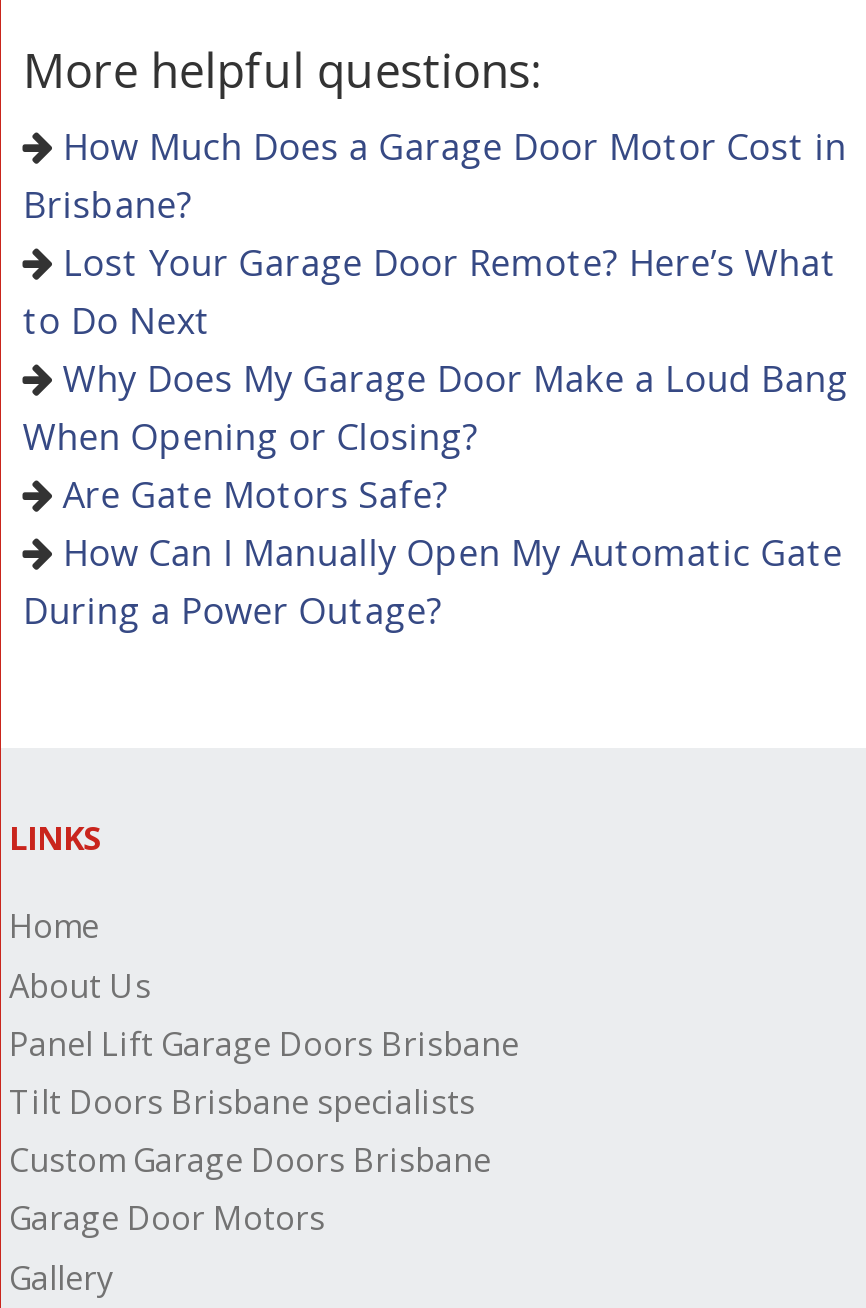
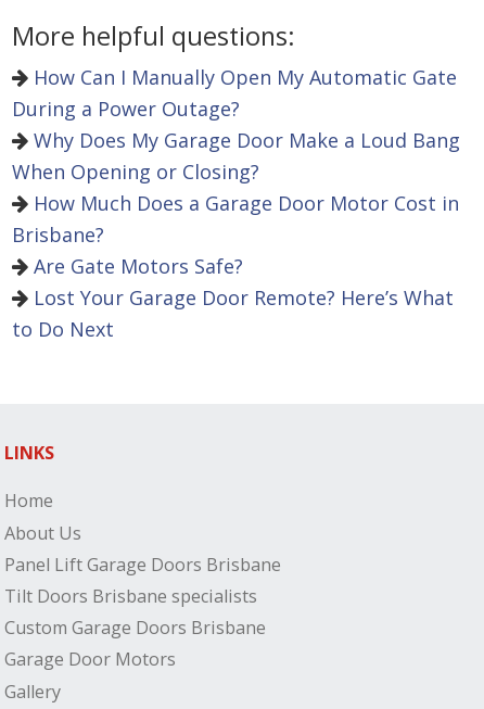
moved [22,121,848,517] -> [12,127,460,342]: Why Does My Garage Door Make a Loud Bang | When Opening or Closing? | How Much Does a Garage Door Motor Cost in | Brisbane? | Are Gate Motors Safe? | Lost Your Garage Door Remote? Here’s What | to Do Next
moved [22,527,842,633] -> [12,64,457,121]: How Can I Manually Open My Automatic Gate | During a Power Outage?

